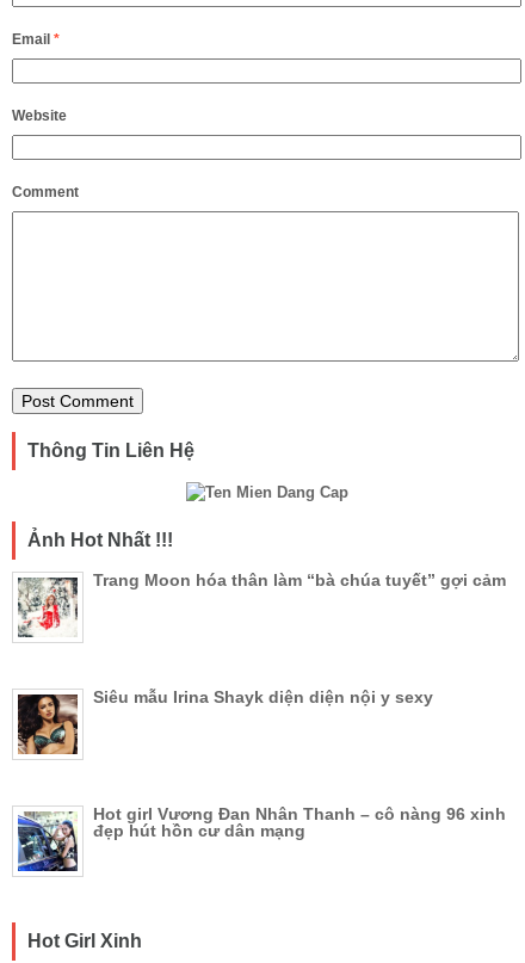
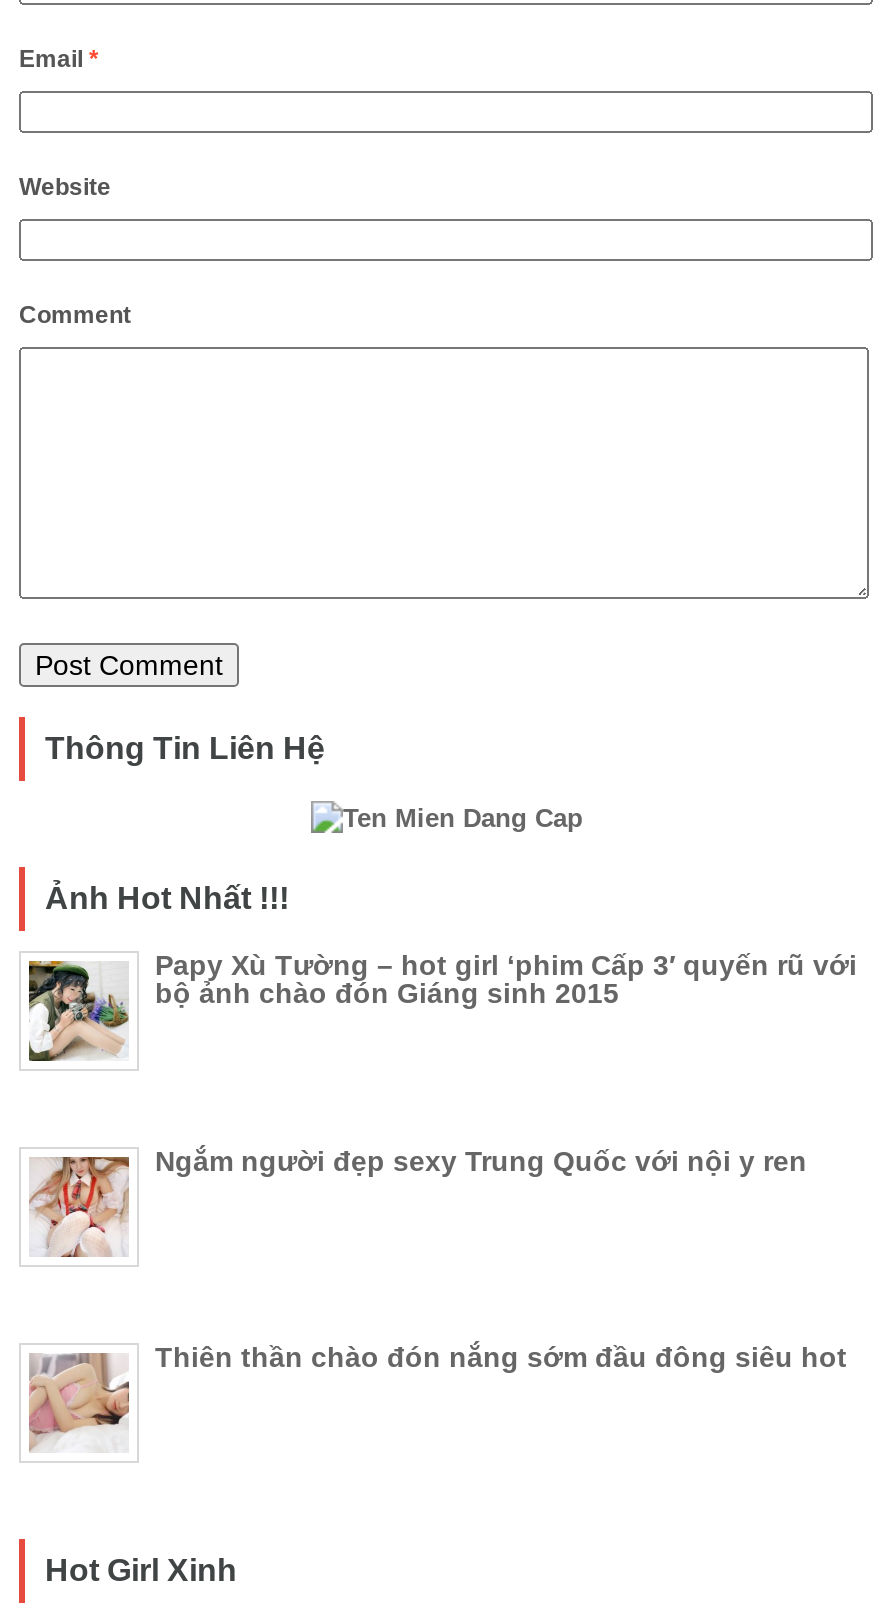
[17,570,506,638] [image] | Trang Moon hóa thân làm “bà chúa tuyết” gợi cảm -> [27,949,857,1063] [image] | Papy Xù Tường – hot girl ‘phim Cấp 3′ quyến rũ với | bộ ảnh chào đón Giáng sinh 2015
[17,687,433,755] [image] | Siêu mẫu Irina Shayk diện diện nội y sexy -> [29,1145,807,1259] [image] | Ngắm người đẹp sexy Trung Quốc với nội y ren
[17,804,506,872] [image] | Hot girl Vương Đan Nhân Thanh – cô nàng 96 xinh | đẹp hút hồn cư dân mạng -> [27,1341,847,1453] [image] | Thiên thần chào đón nắng sớm đầu đông siêu hot

